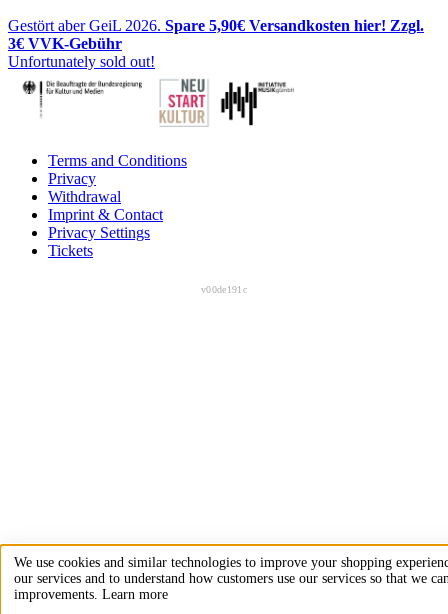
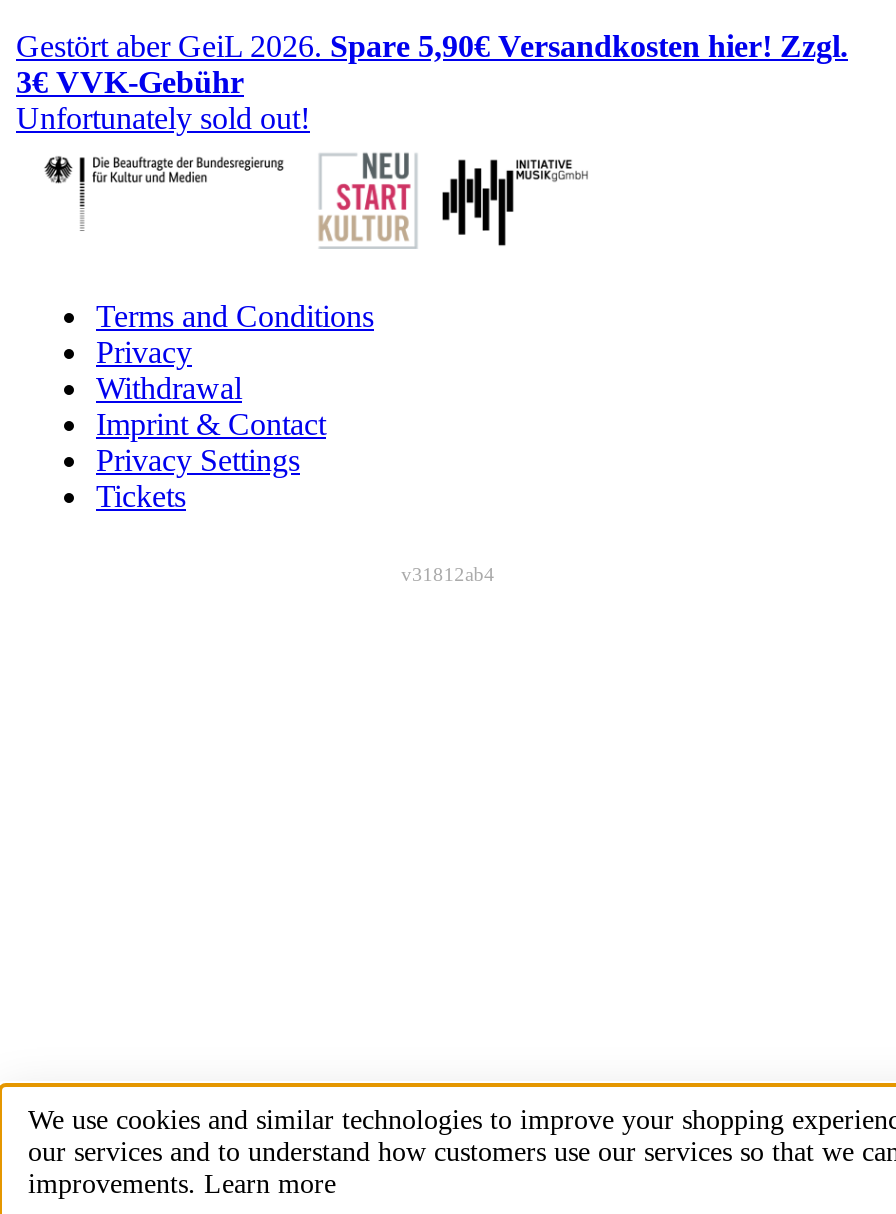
[201,284,247,295] v00de191c -> [401,562,495,584] v31812ab4

